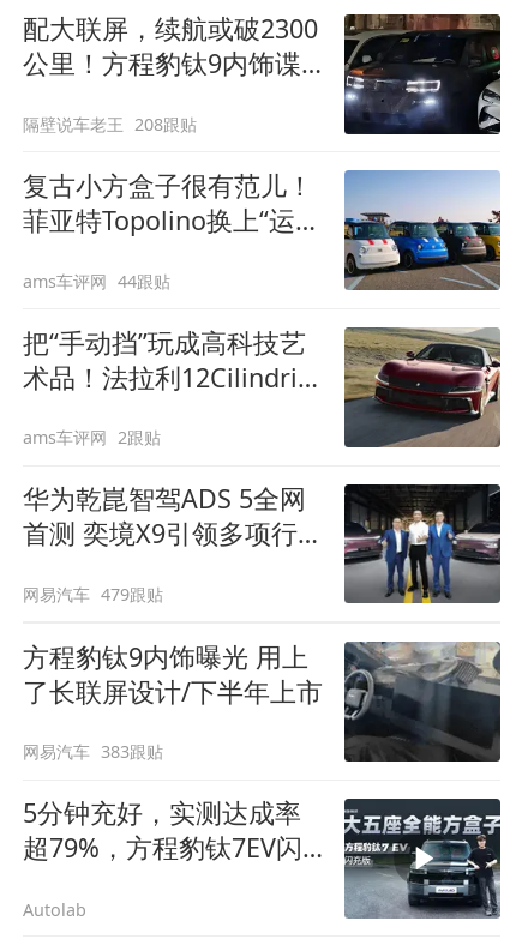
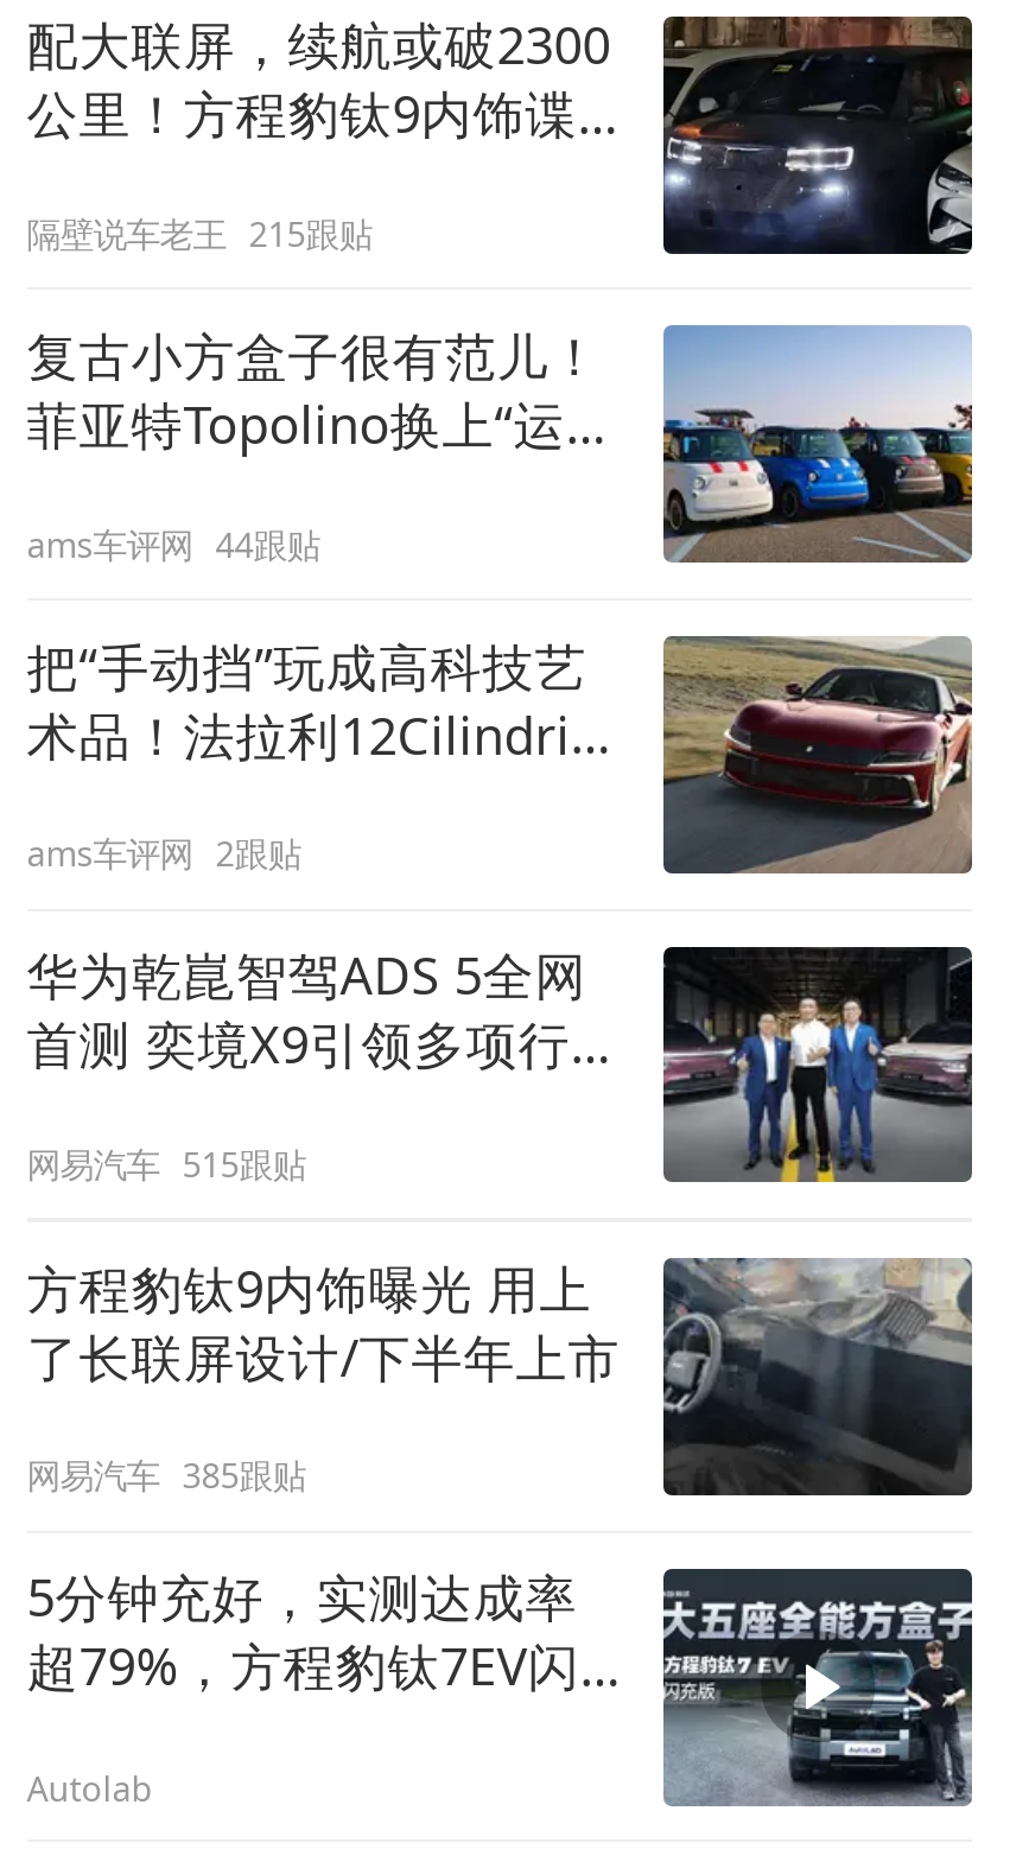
[22,113,197,135] 隔壁说车老王 208跟贴 -> [27,211,372,256] 隔壁说车老王 215跟贴
[22,582,164,605] 网易汽车 479跟贴 -> [27,1141,306,1186] 网易汽车 515跟贴
[22,740,164,763] 网易汽车 383跟贴 -> [27,1453,306,1498] 网易汽车 385跟贴

